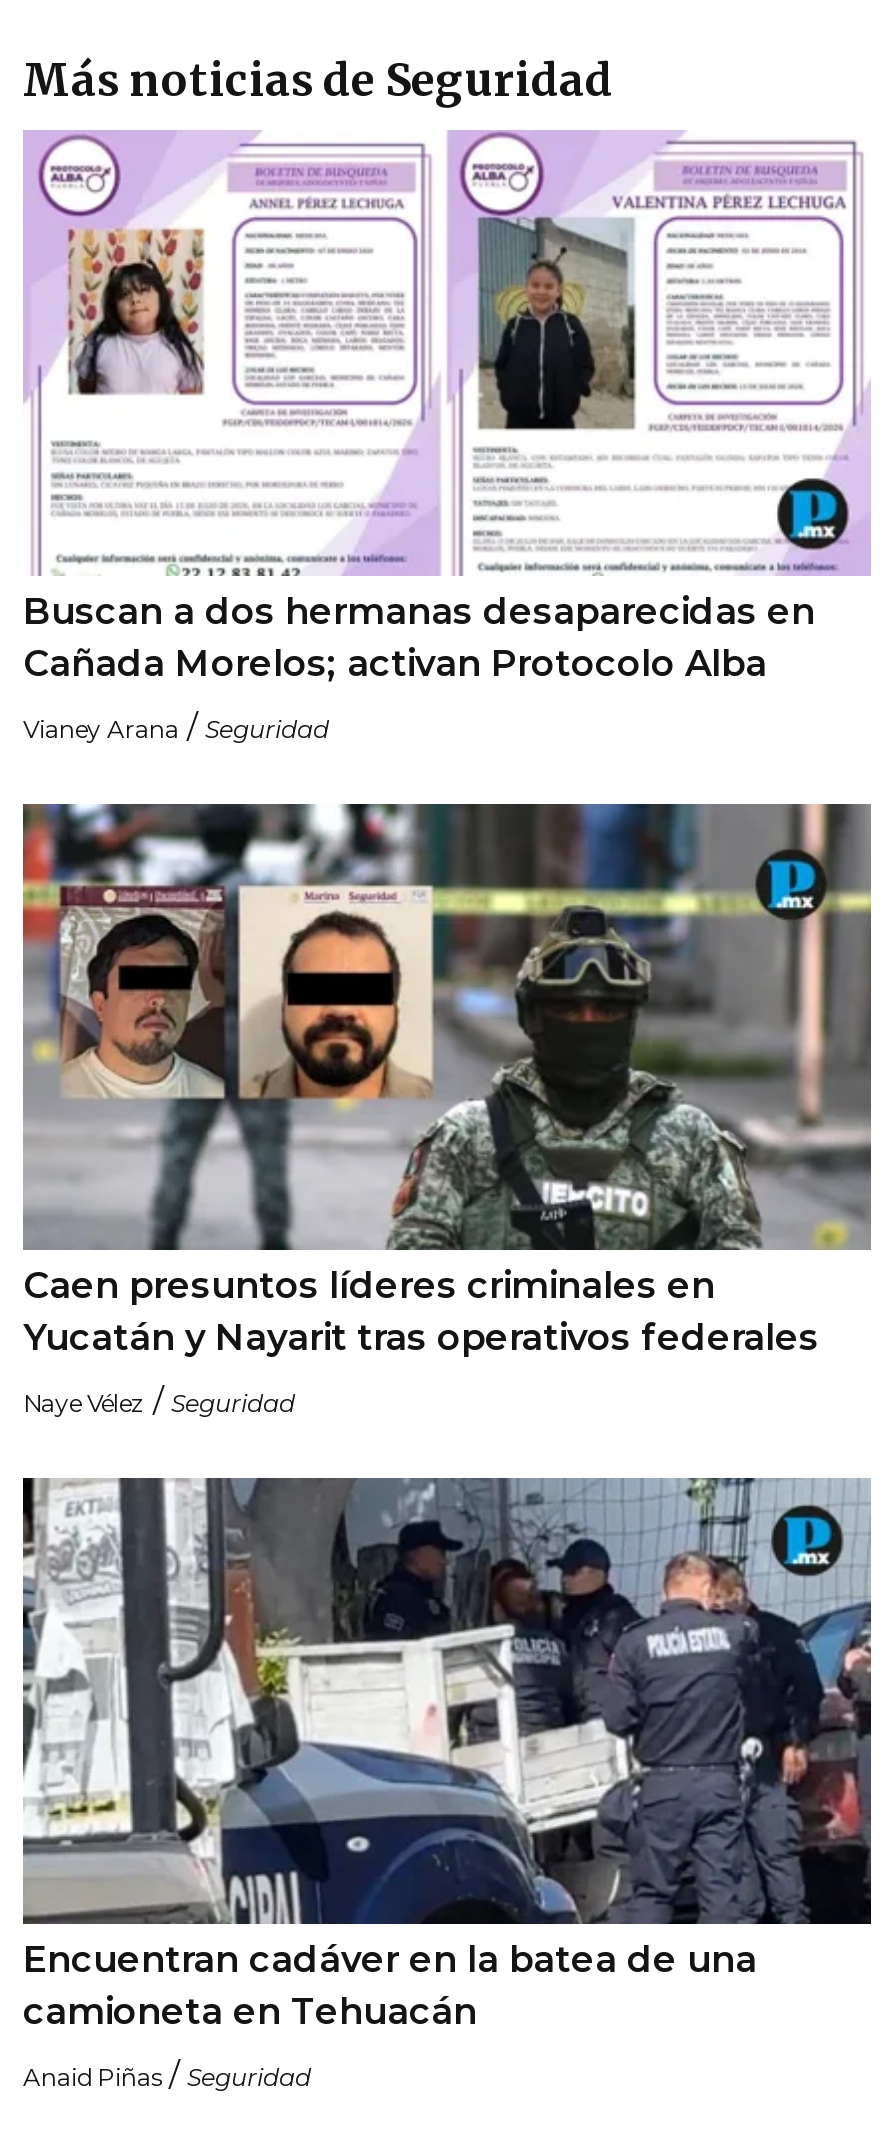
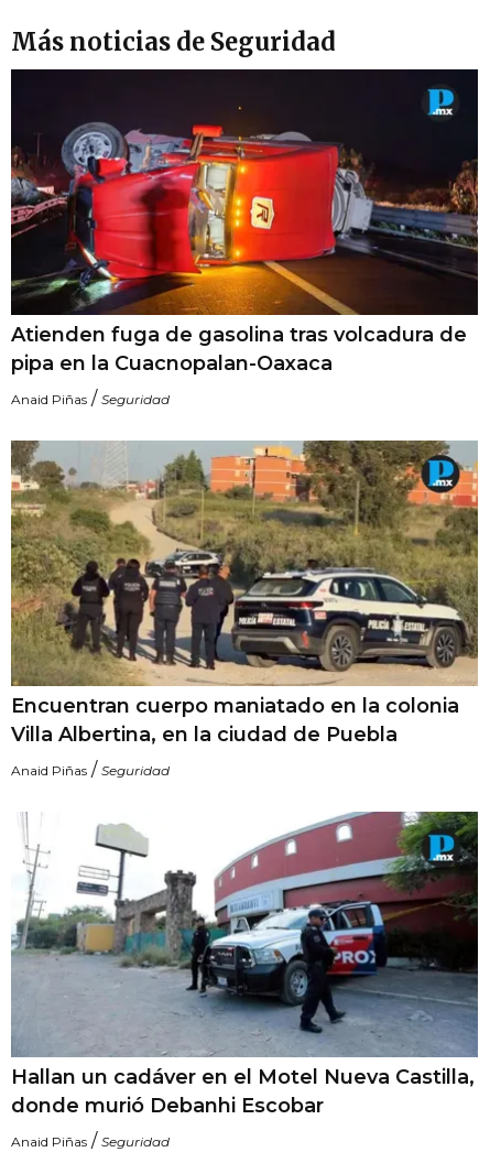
[23,130,871,686] [image] | Buscan a dos hermanas desaparecidas en | Cañada Morelos; activan Protocolo Alba -> [10,68,479,375] [image] | Atienden fuga de gasolina tras volcadura de | pipa en la Cuacnopalan-Oaxaca
[23,708,329,746] Vianey Arana /Seguridad -> [11,388,170,408] Anaid Piñas /Seguridad
[21,802,873,1360] [image] | Caen presuntos líderes criminales en | Yucatán y Nayarit tras operativos federales -> [10,439,479,747] [image] | Encuentran cuerpo maniatado en la colonia | Villa Albertina, en la ciudad de Puebla
[23,1382,295,1420] Naye Vélez /Seguridad -> [11,759,170,780] Anaid Piñas /Seguridad
[21,1476,873,2034] [image] | Encuentran cadáver en la batea de una | camioneta en Tehuacán -> [11,812,479,1118] [image] | Hallan un cadáver en el Motel Nueva Castilla, | donde murió Debanhi Escobar

